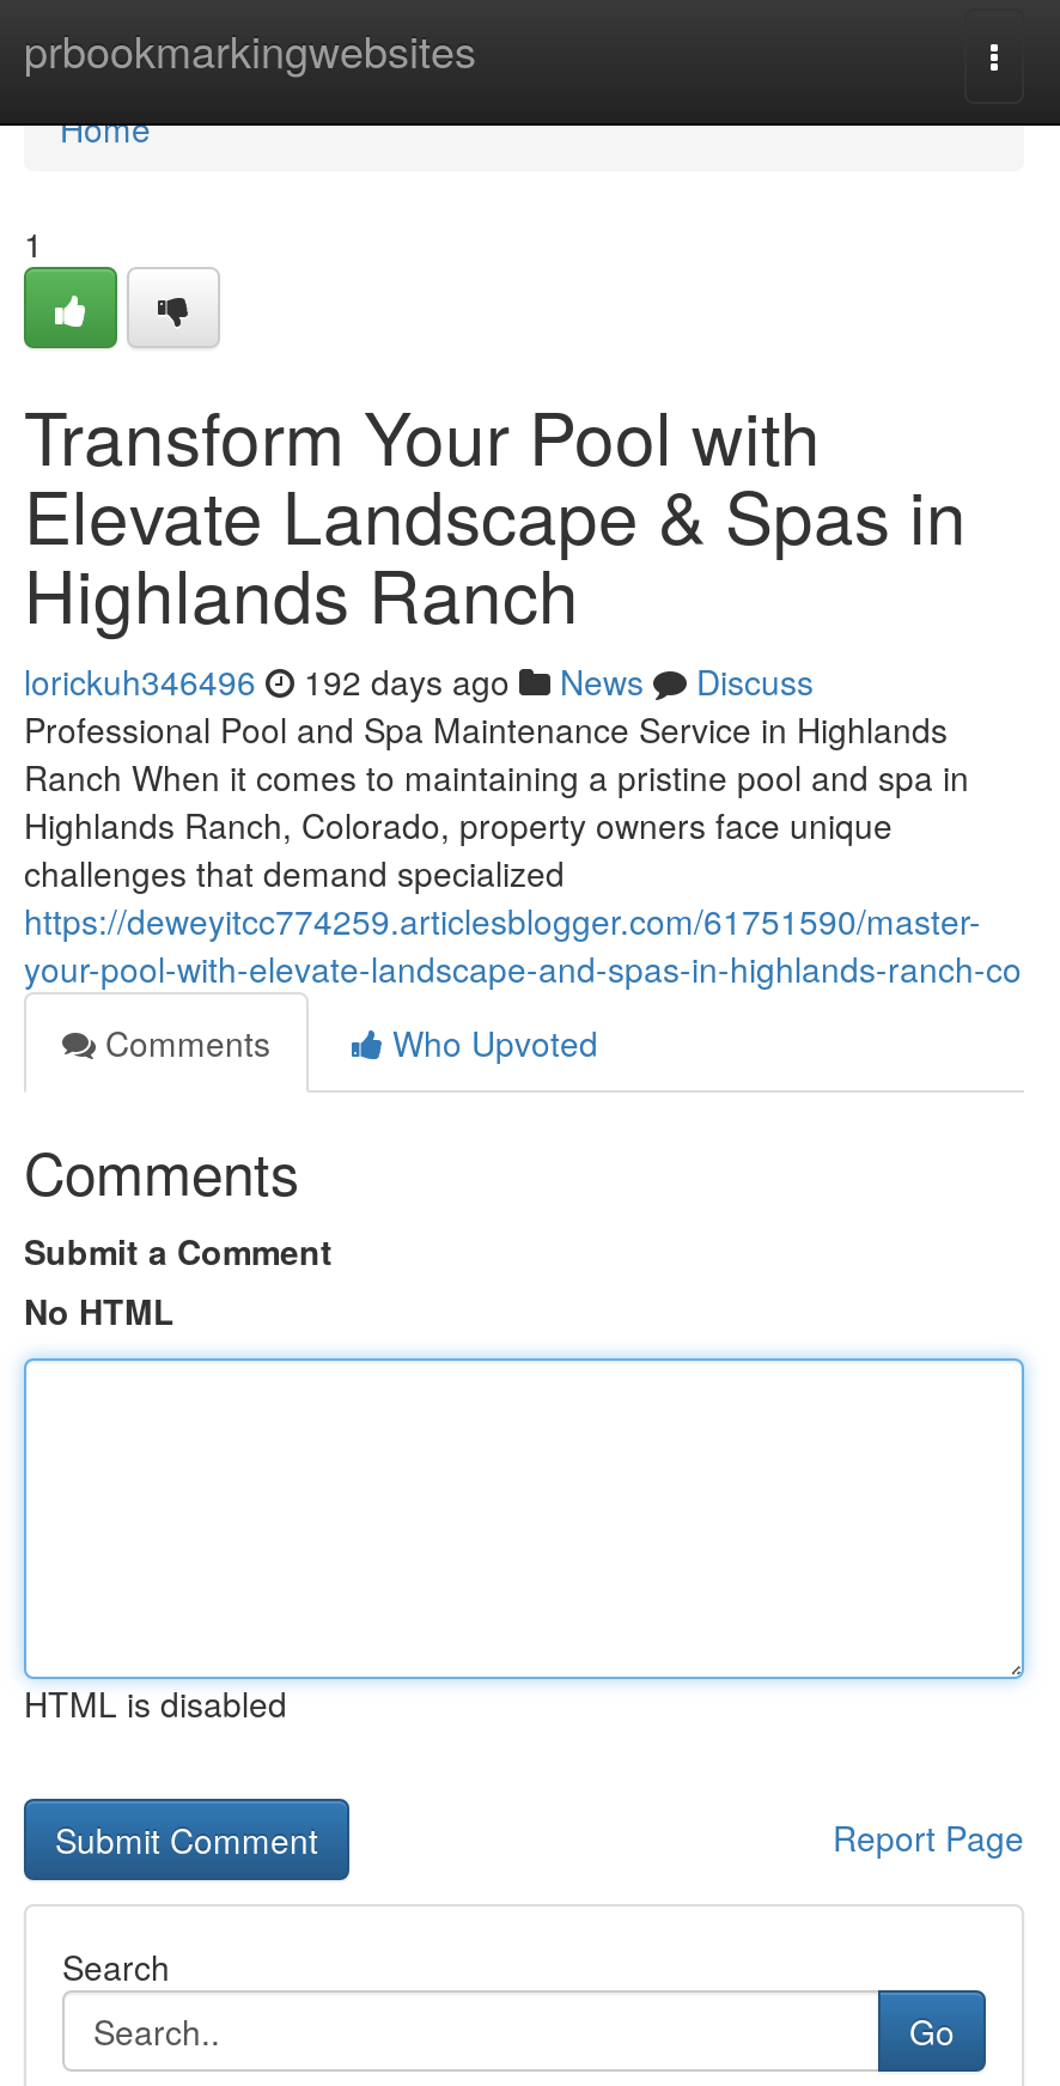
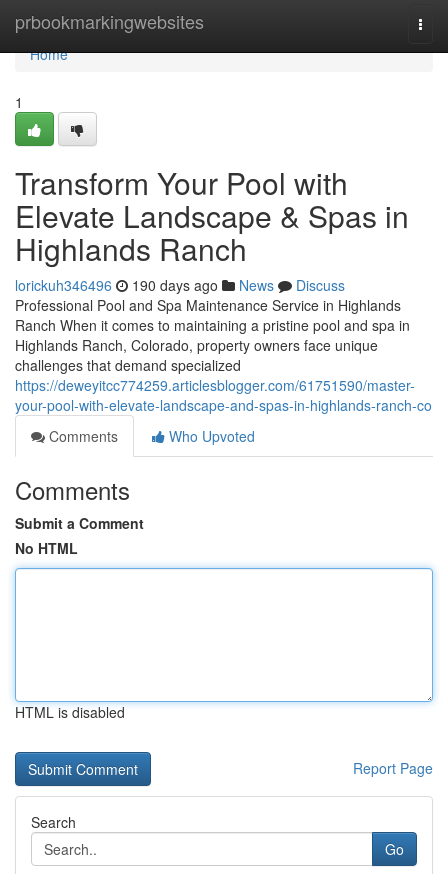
[24,657,814,705] lorickuh346496 192 days ago News Discuss -> [15,275,345,295] lorickuh346496 190 days ago News Discuss

